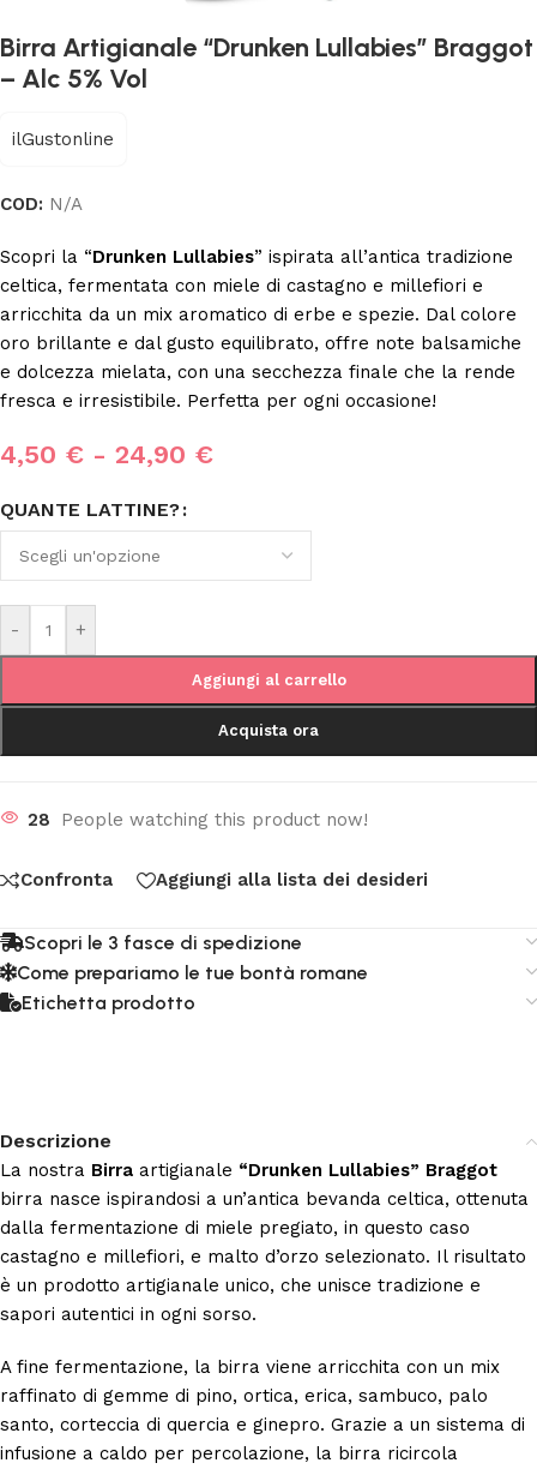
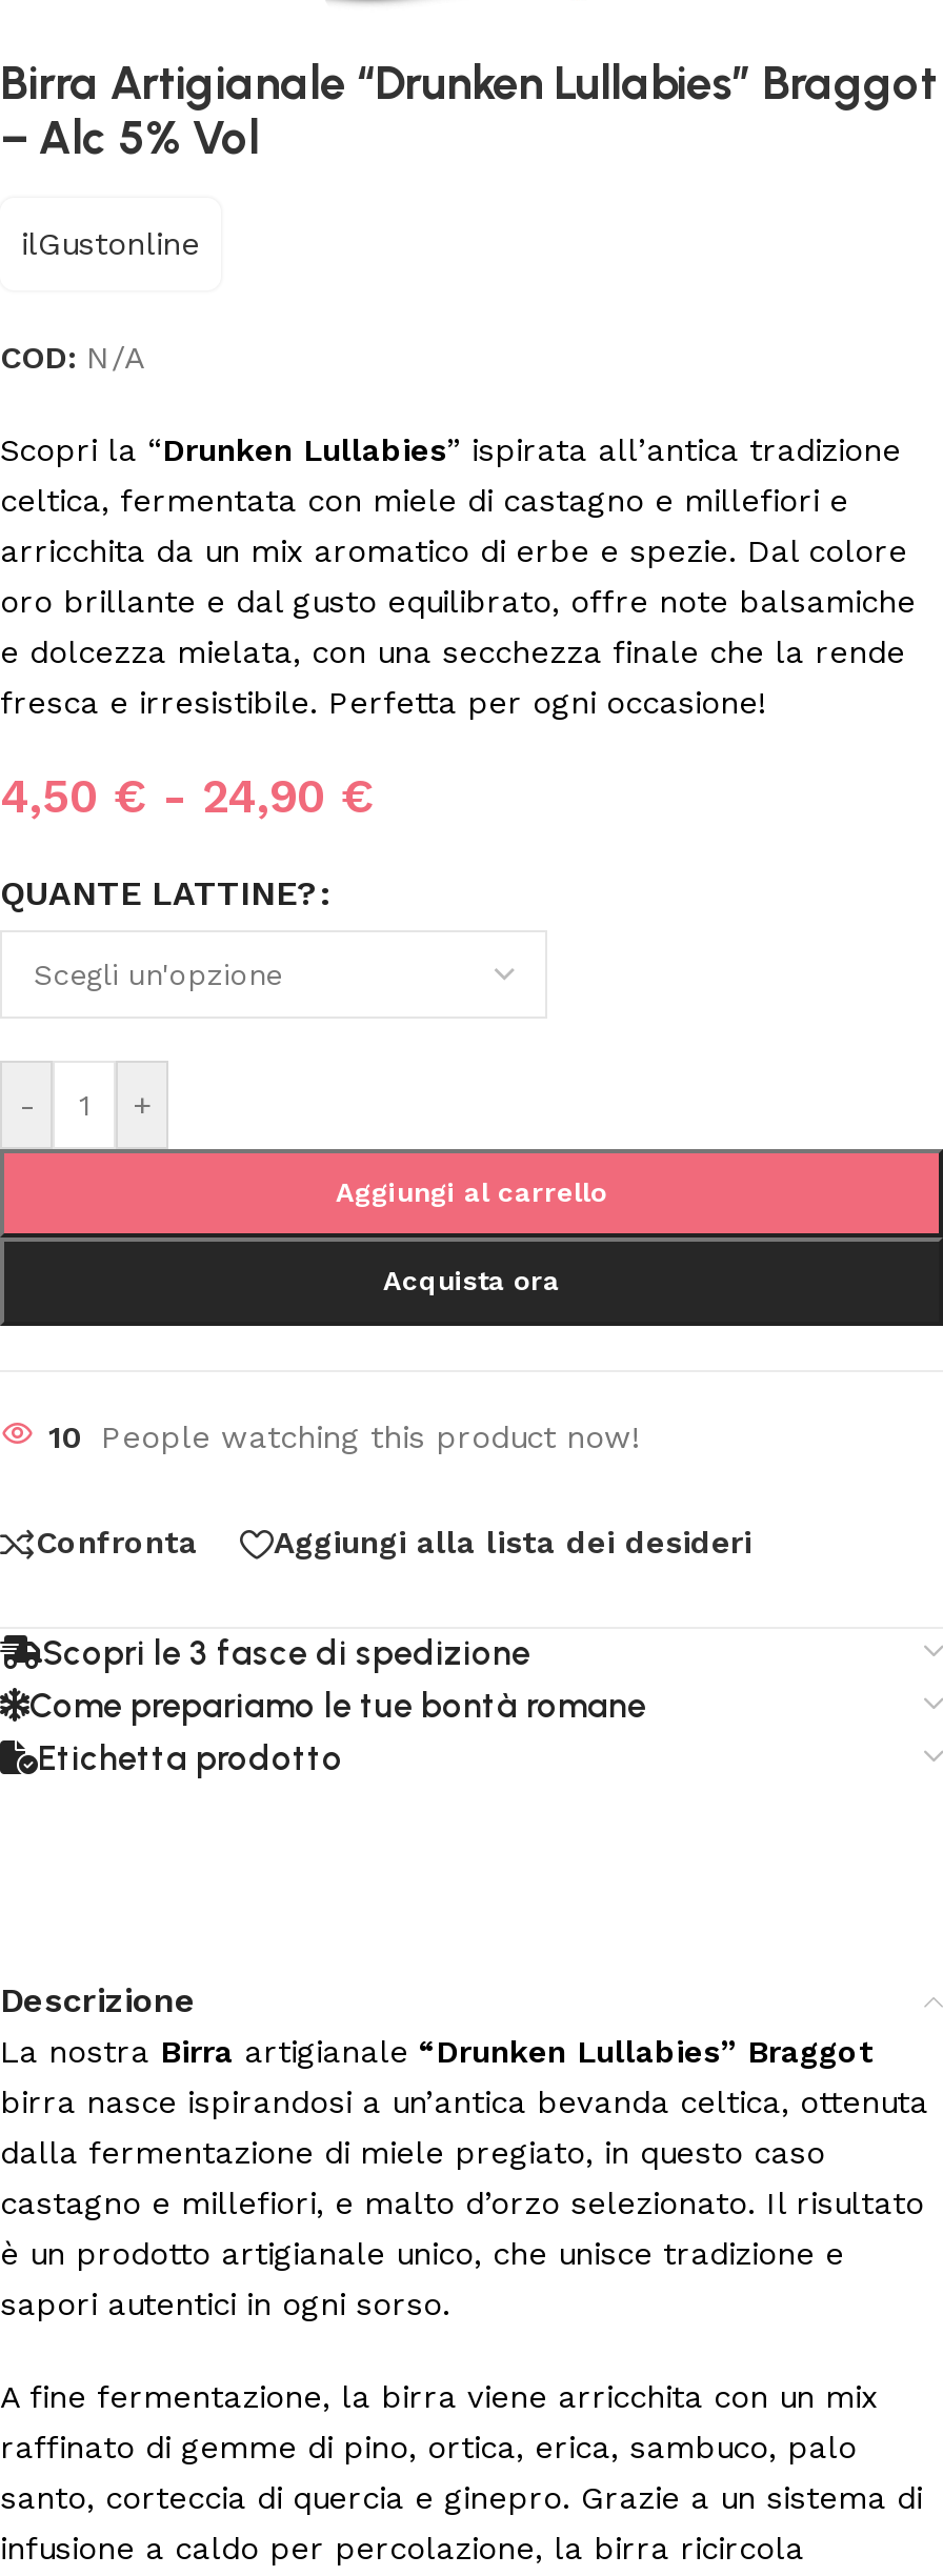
[28,809,368,831] 28 People watching this product now! -> [48,1419,640,1457] 10 People watching this product now!

